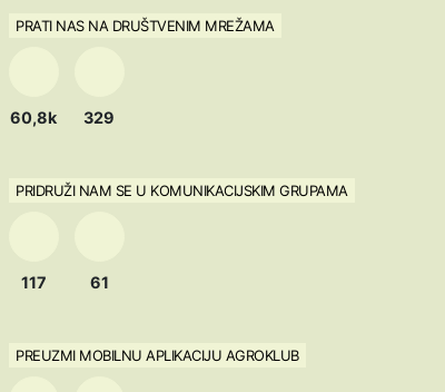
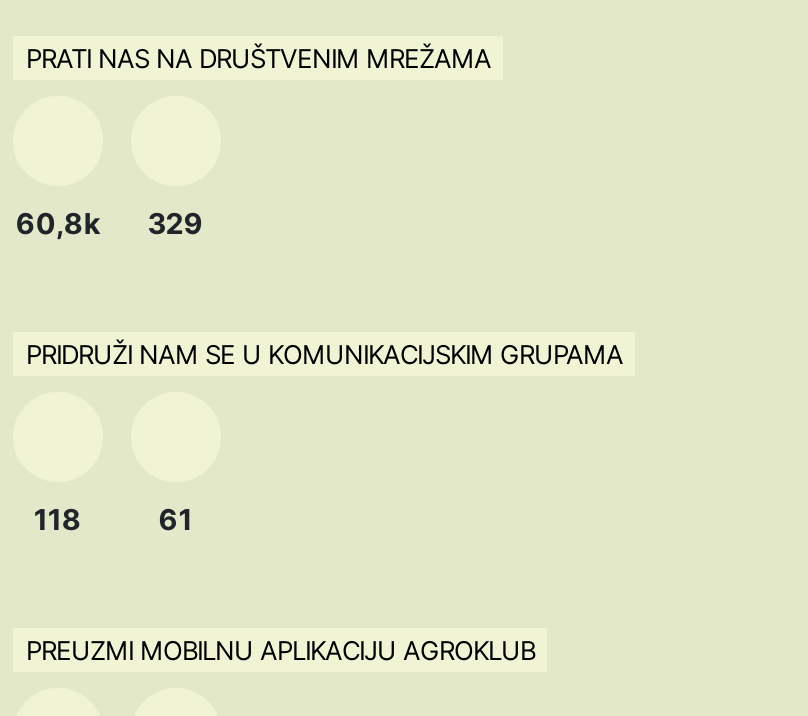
[21,273,47,292] 117 -> [34,502,82,536] 118

